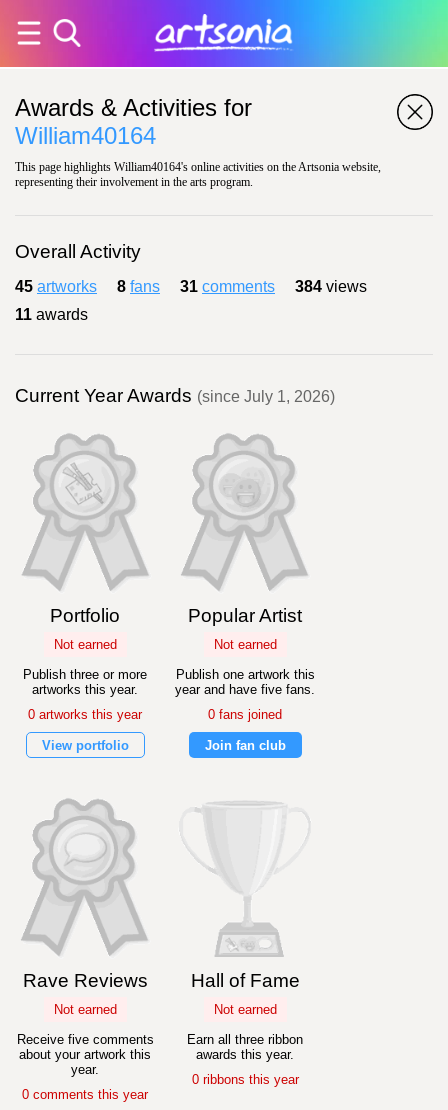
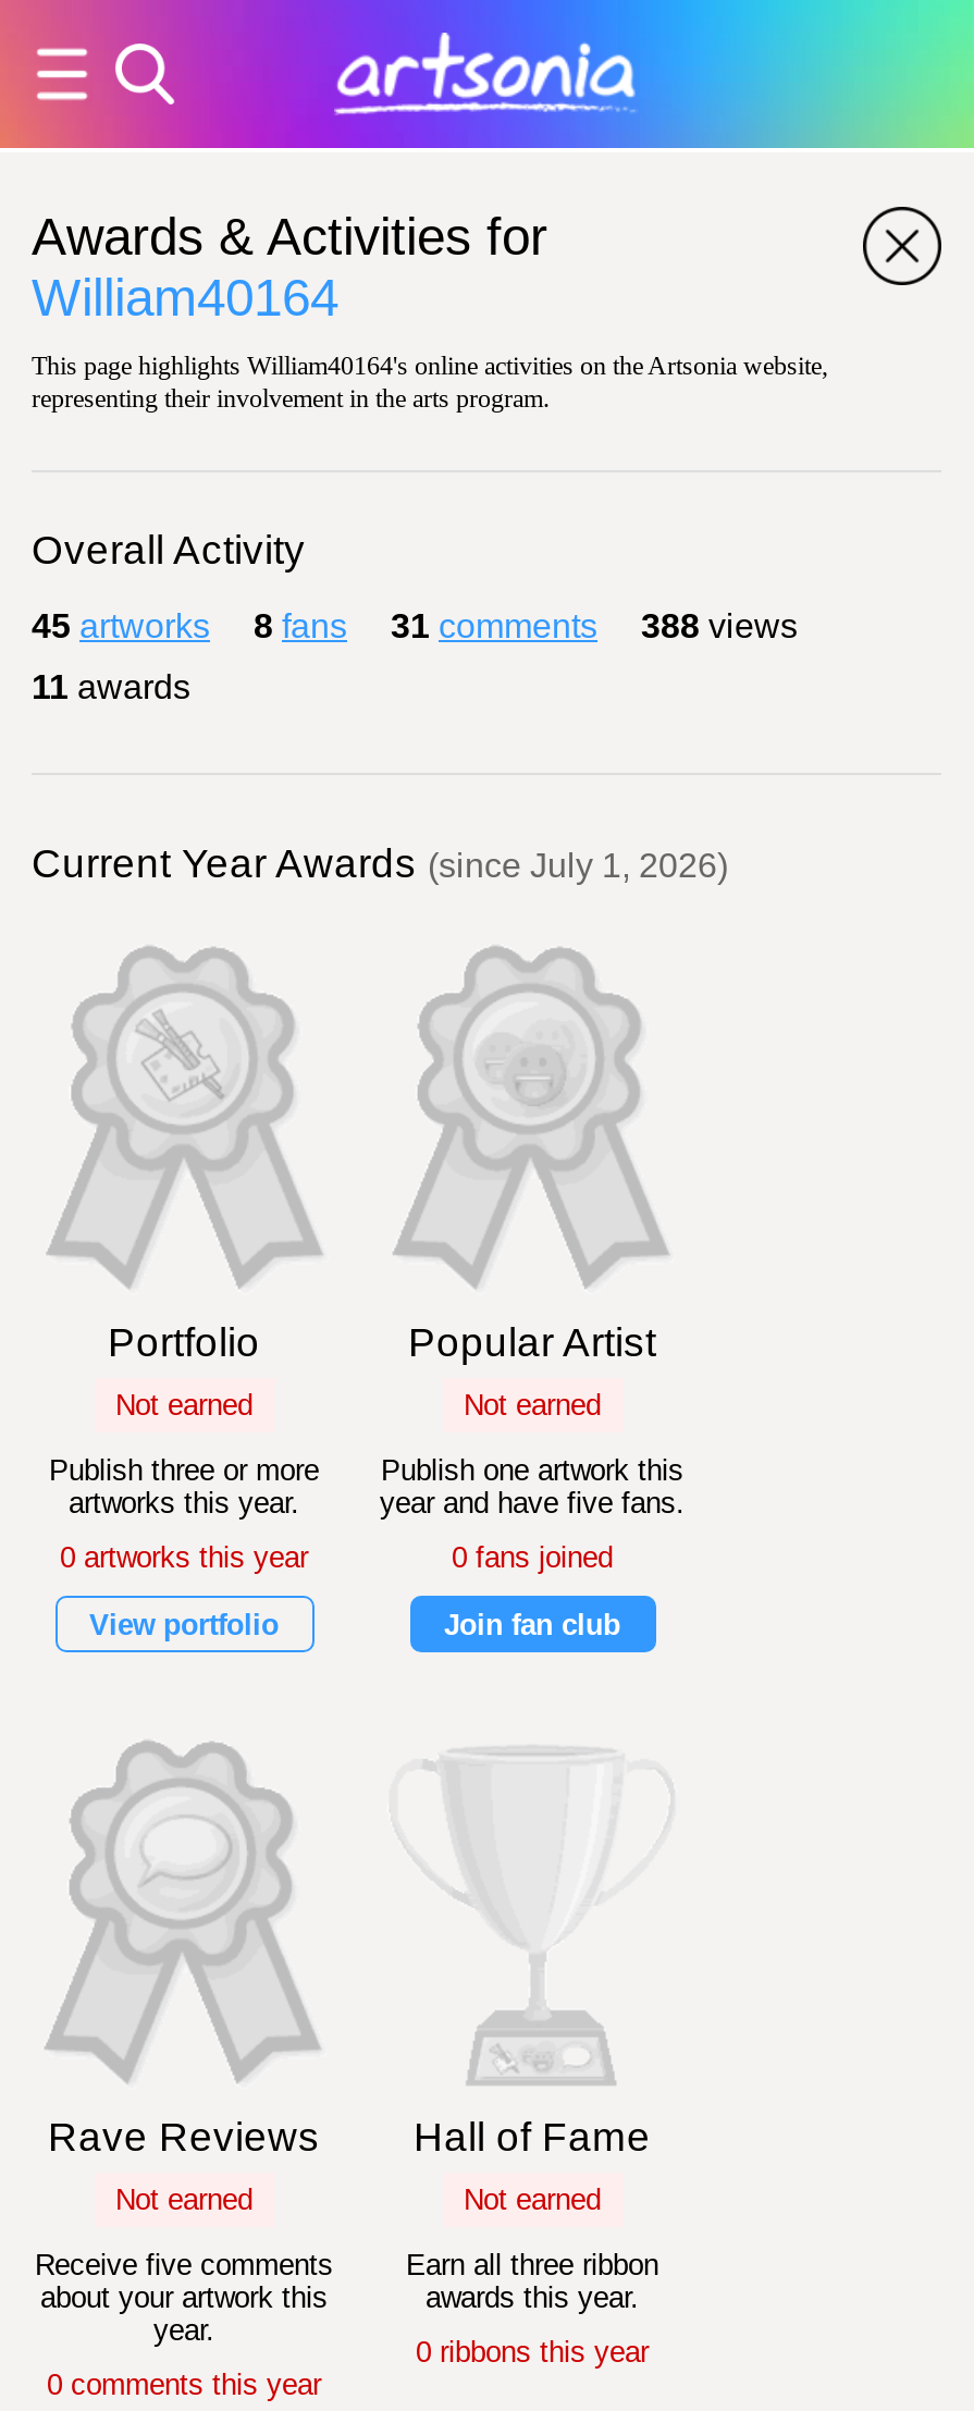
[15,278,367,295] 45 artworks 8 fans 31 comments 384 views -> [32,607,798,644] 45 artworks 8 fans 31 comments 388 views

